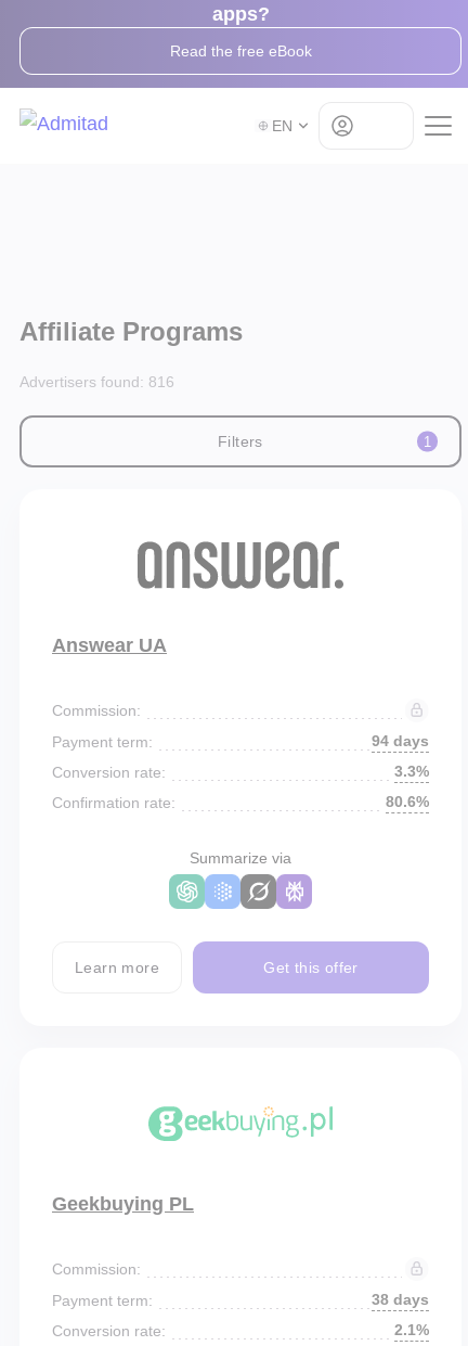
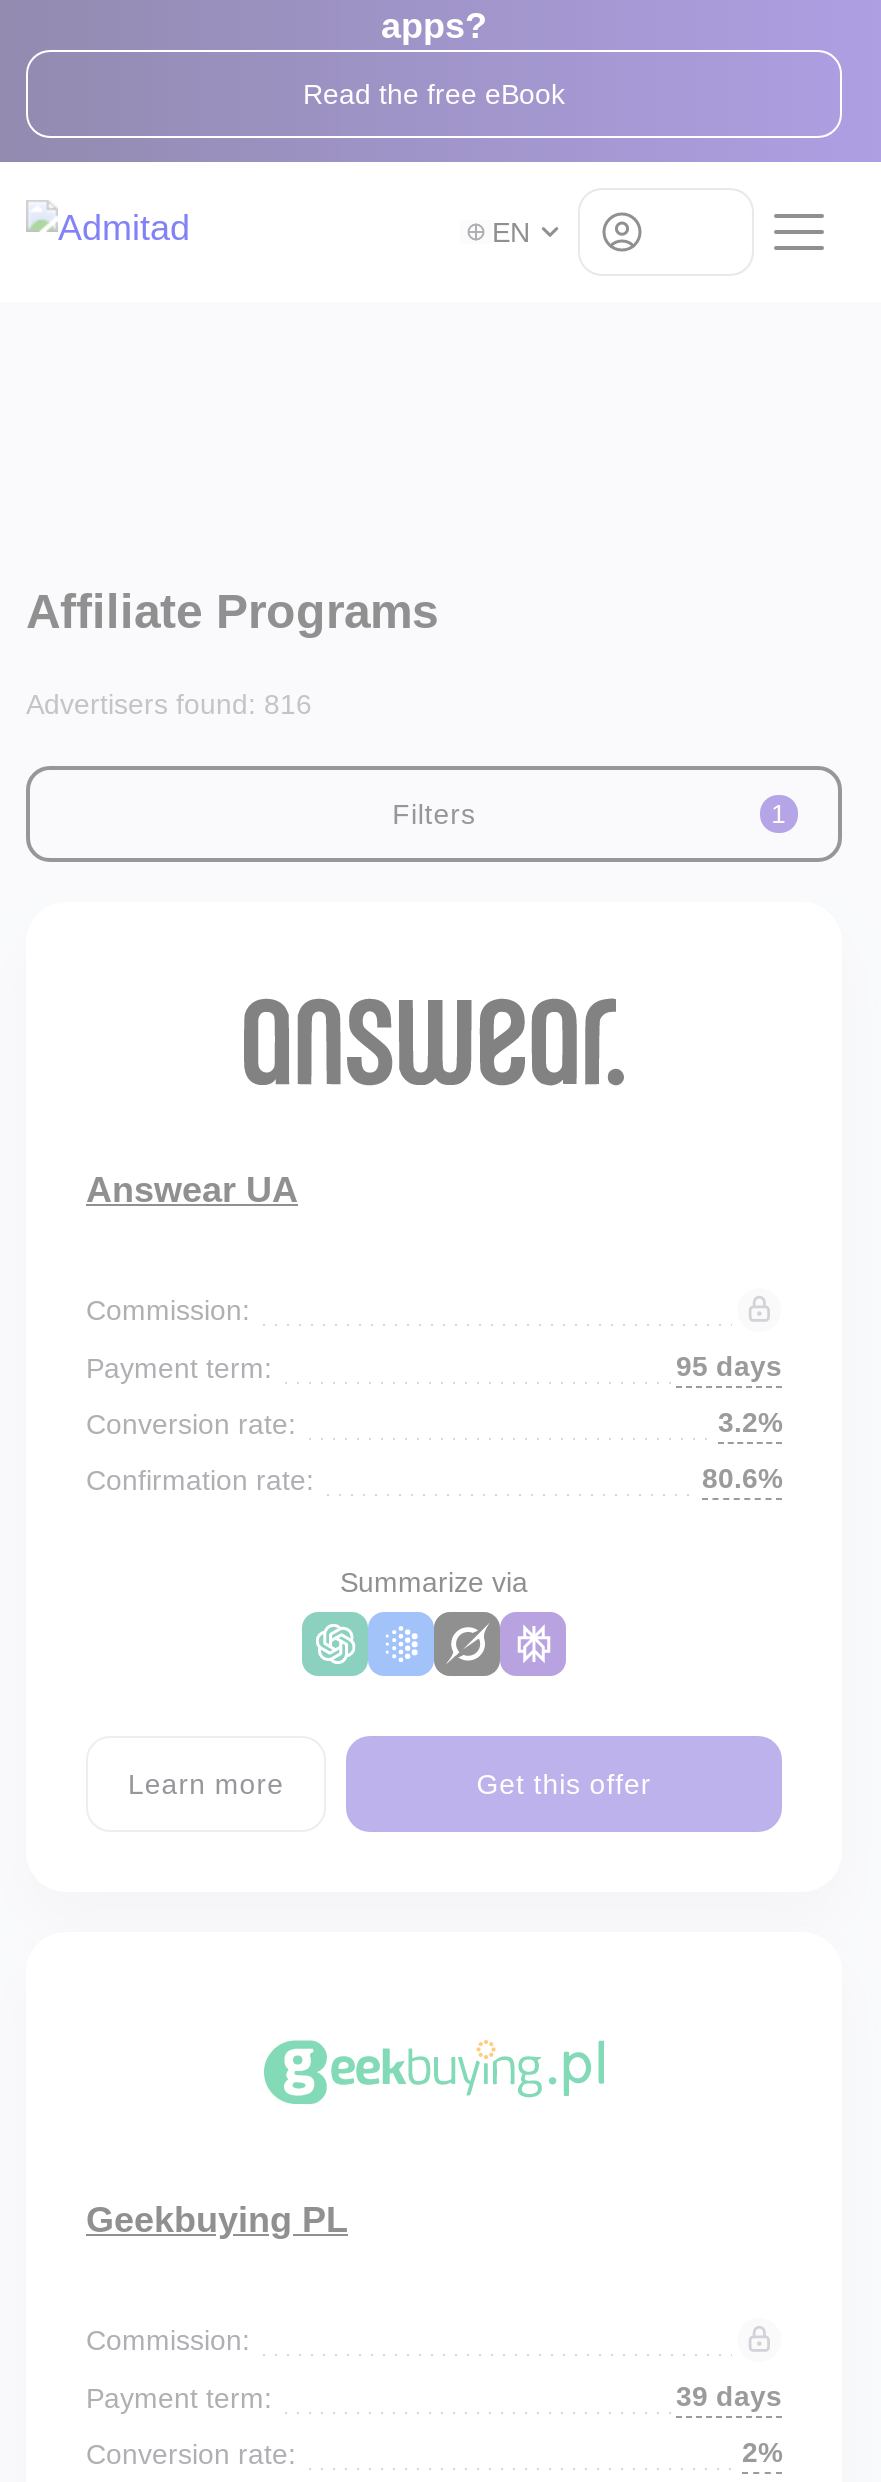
[372,732,429,749] 94 days -> [676,1350,782,1382] 95 days
[394,762,429,780] 3.3% -> [718,1406,782,1438] 3.2%
[372,1291,429,1308] 38 days -> [676,2380,782,2412] 39 days
[394,1321,429,1338] 2.1% -> [742,2436,782,2468] 2%

